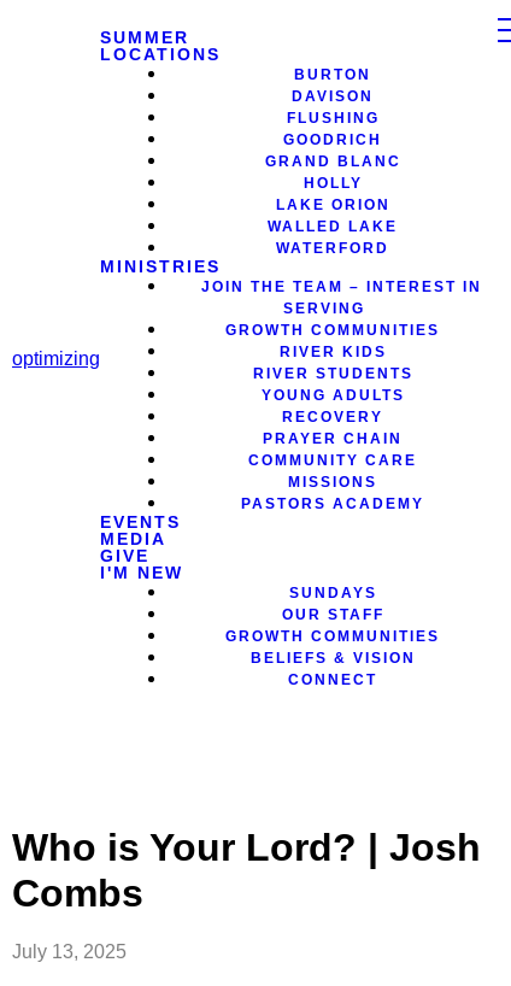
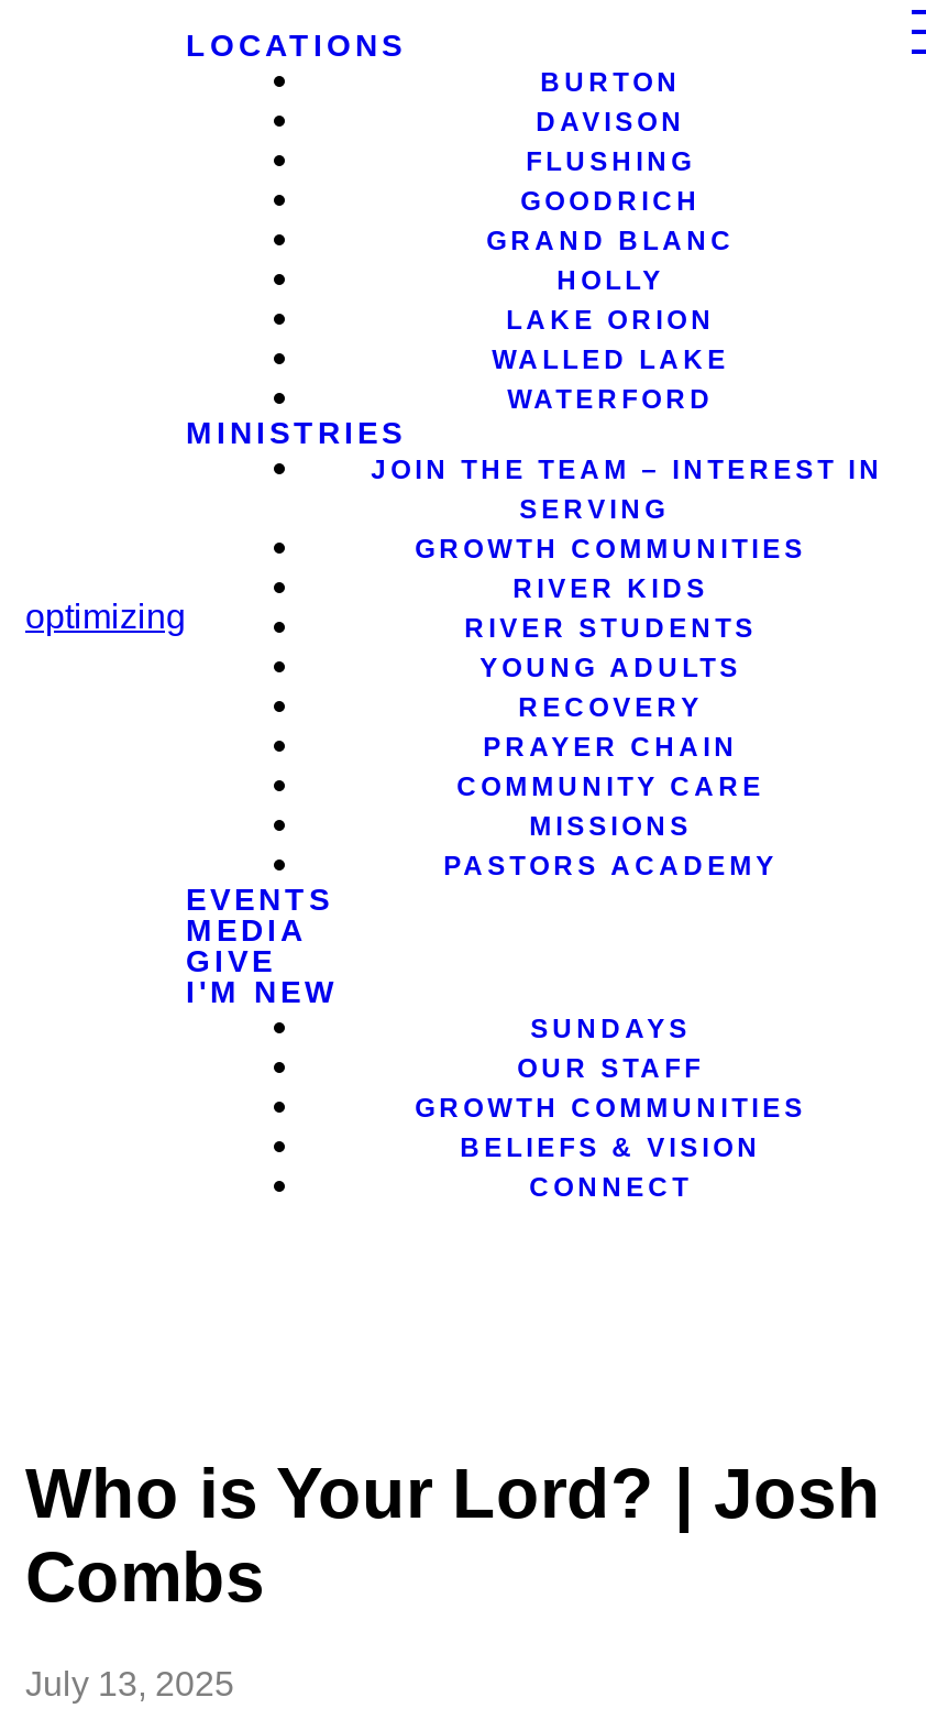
[100,28,189,47] SUMMER -> none

